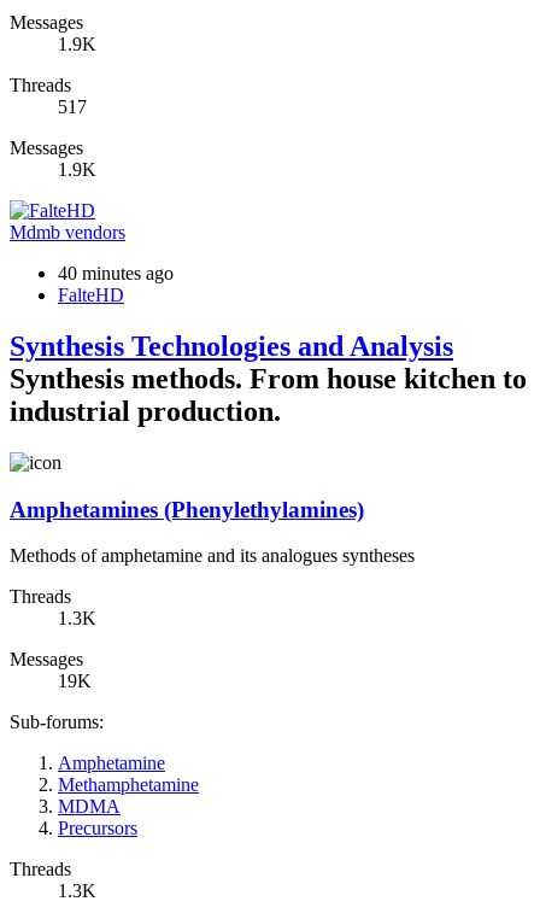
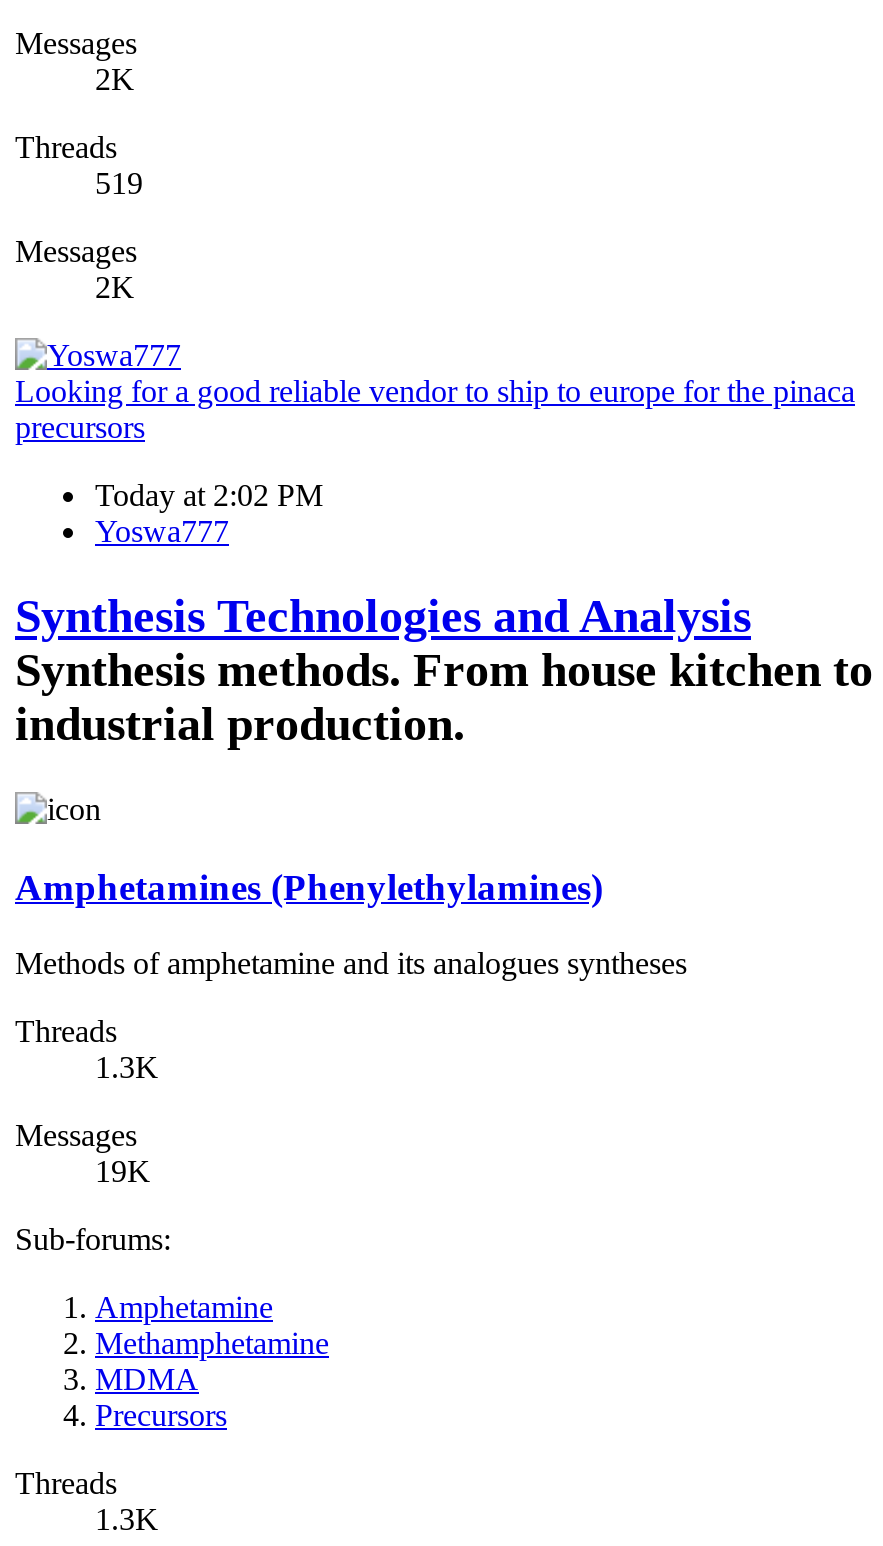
[58,34,96,54] 1.9K -> [95,62,135,96] 2K
[58,97,87,117] 517 -> [95,166,143,200] 519
[58,159,96,180] 1.9K -> [95,270,135,304] 2K
[10,222,125,243] Mdmb vendors -> [15,374,855,444] Looking for a good reliable vendor to ship to europe for the pinaca | precursors
[58,263,174,305] 40 minutes ago | FalteHD -> [95,478,323,548] Today at 2:02 PM | Yoswa777

